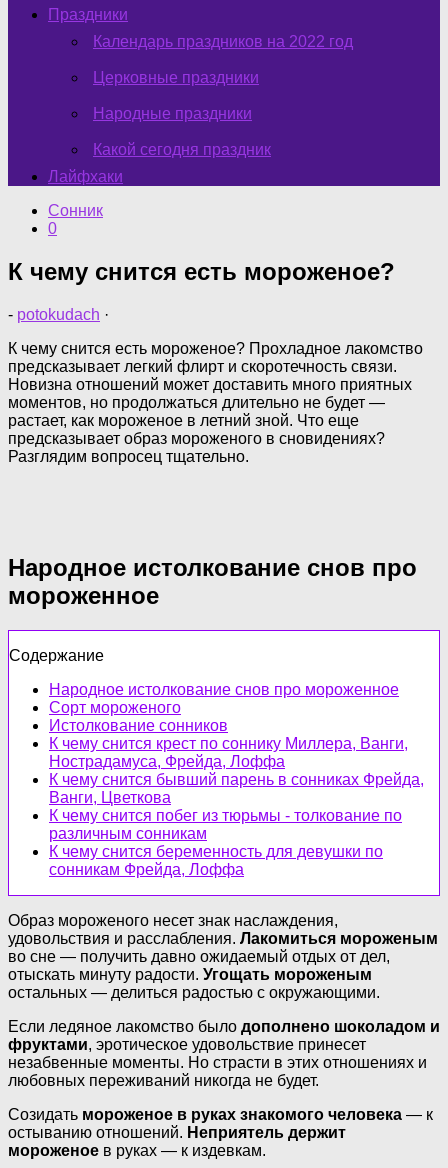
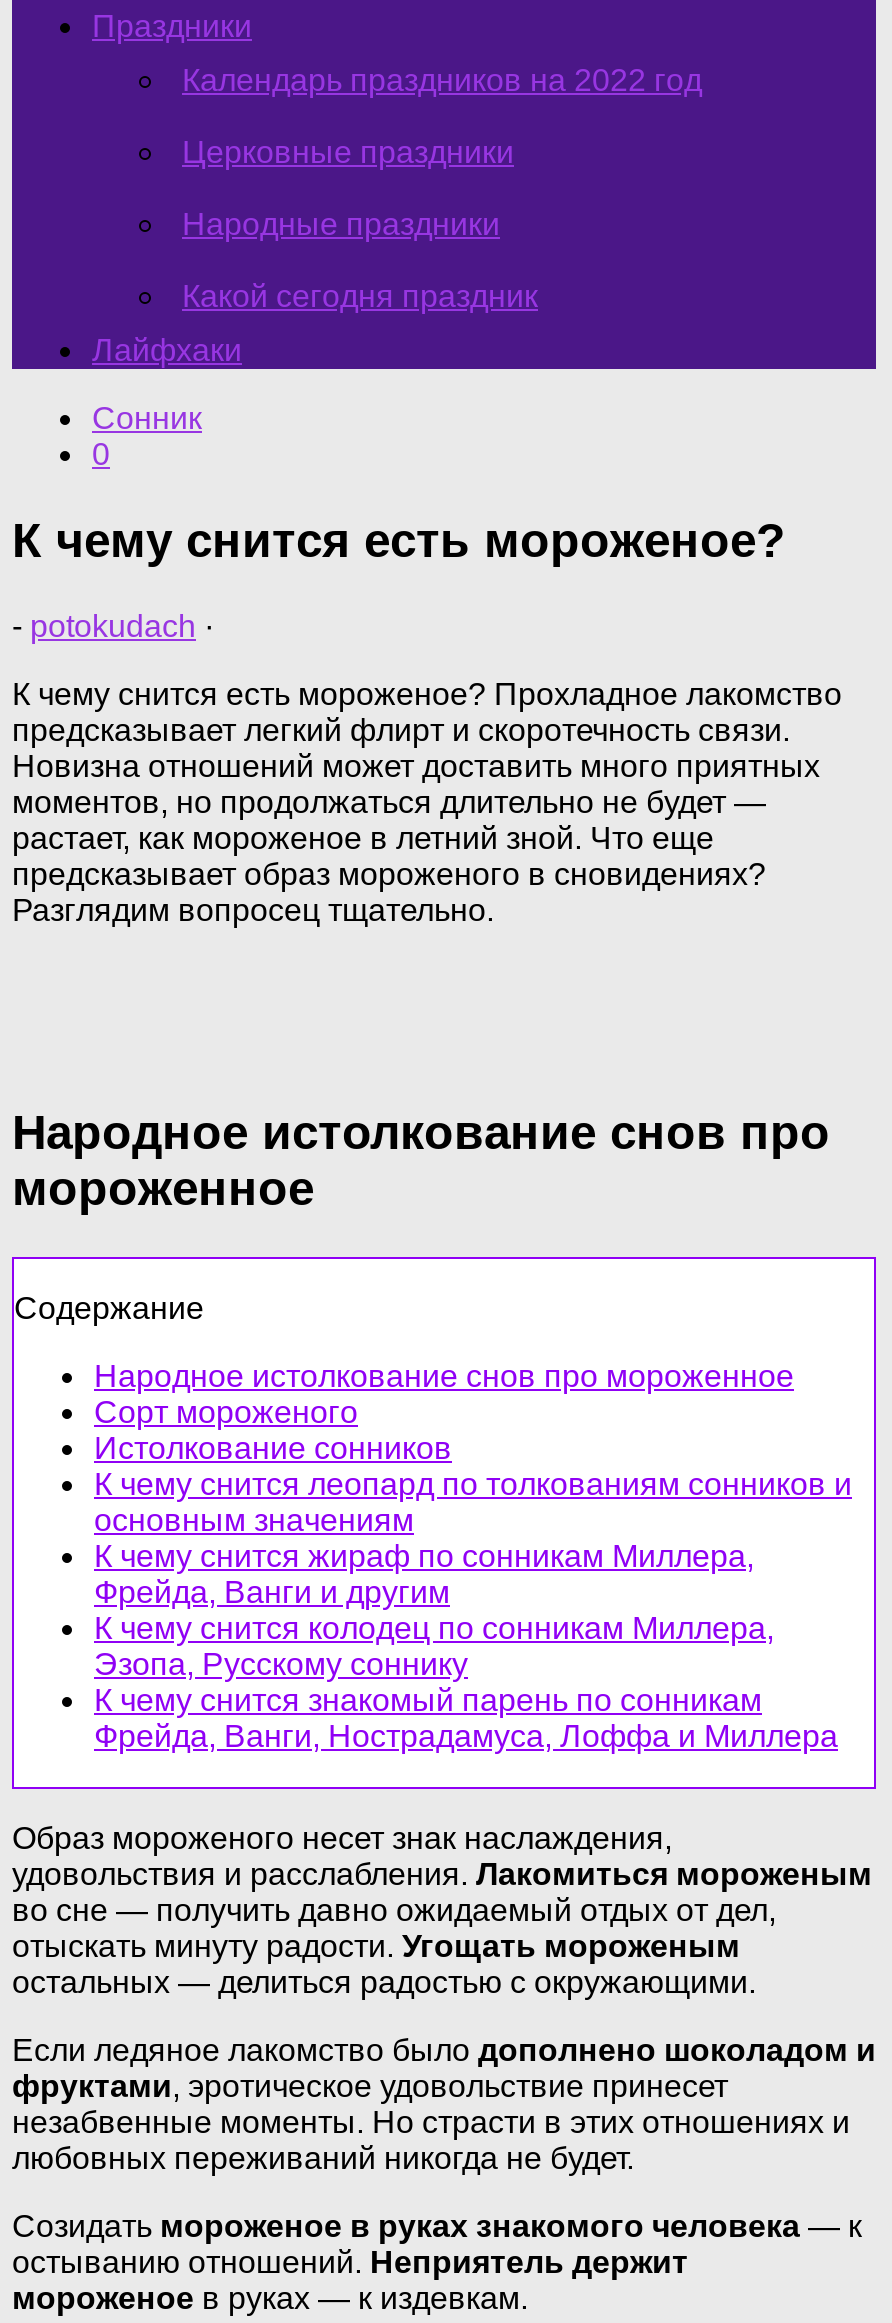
[49,735,424,878] К чему снится крест по соннику Миллера, Ванги, | Нострадамуса, Фрейда, Лоффа | К чему снится бывший парень в сонниках Фрейда, | Ванги, Цветкова | К чему снится побег из тюрьмы - толкование по | различным сонникам | К чему снится беременность для девушки по | сонникам Фрейда, Лоффа -> [94,1466,852,1752] К чему снится леопард по толкованиям сонников и | основным значениям | К чему снится жираф по сонникам Миллера, | Фрейда, Ванги и другим | К чему снится колодец по сонникам Миллера, | Эзопа, Русскому соннику | К чему снится знакомый парень по сонникам | Фрейда, Ванги, Нострадамуса, Лоффа и Миллера

